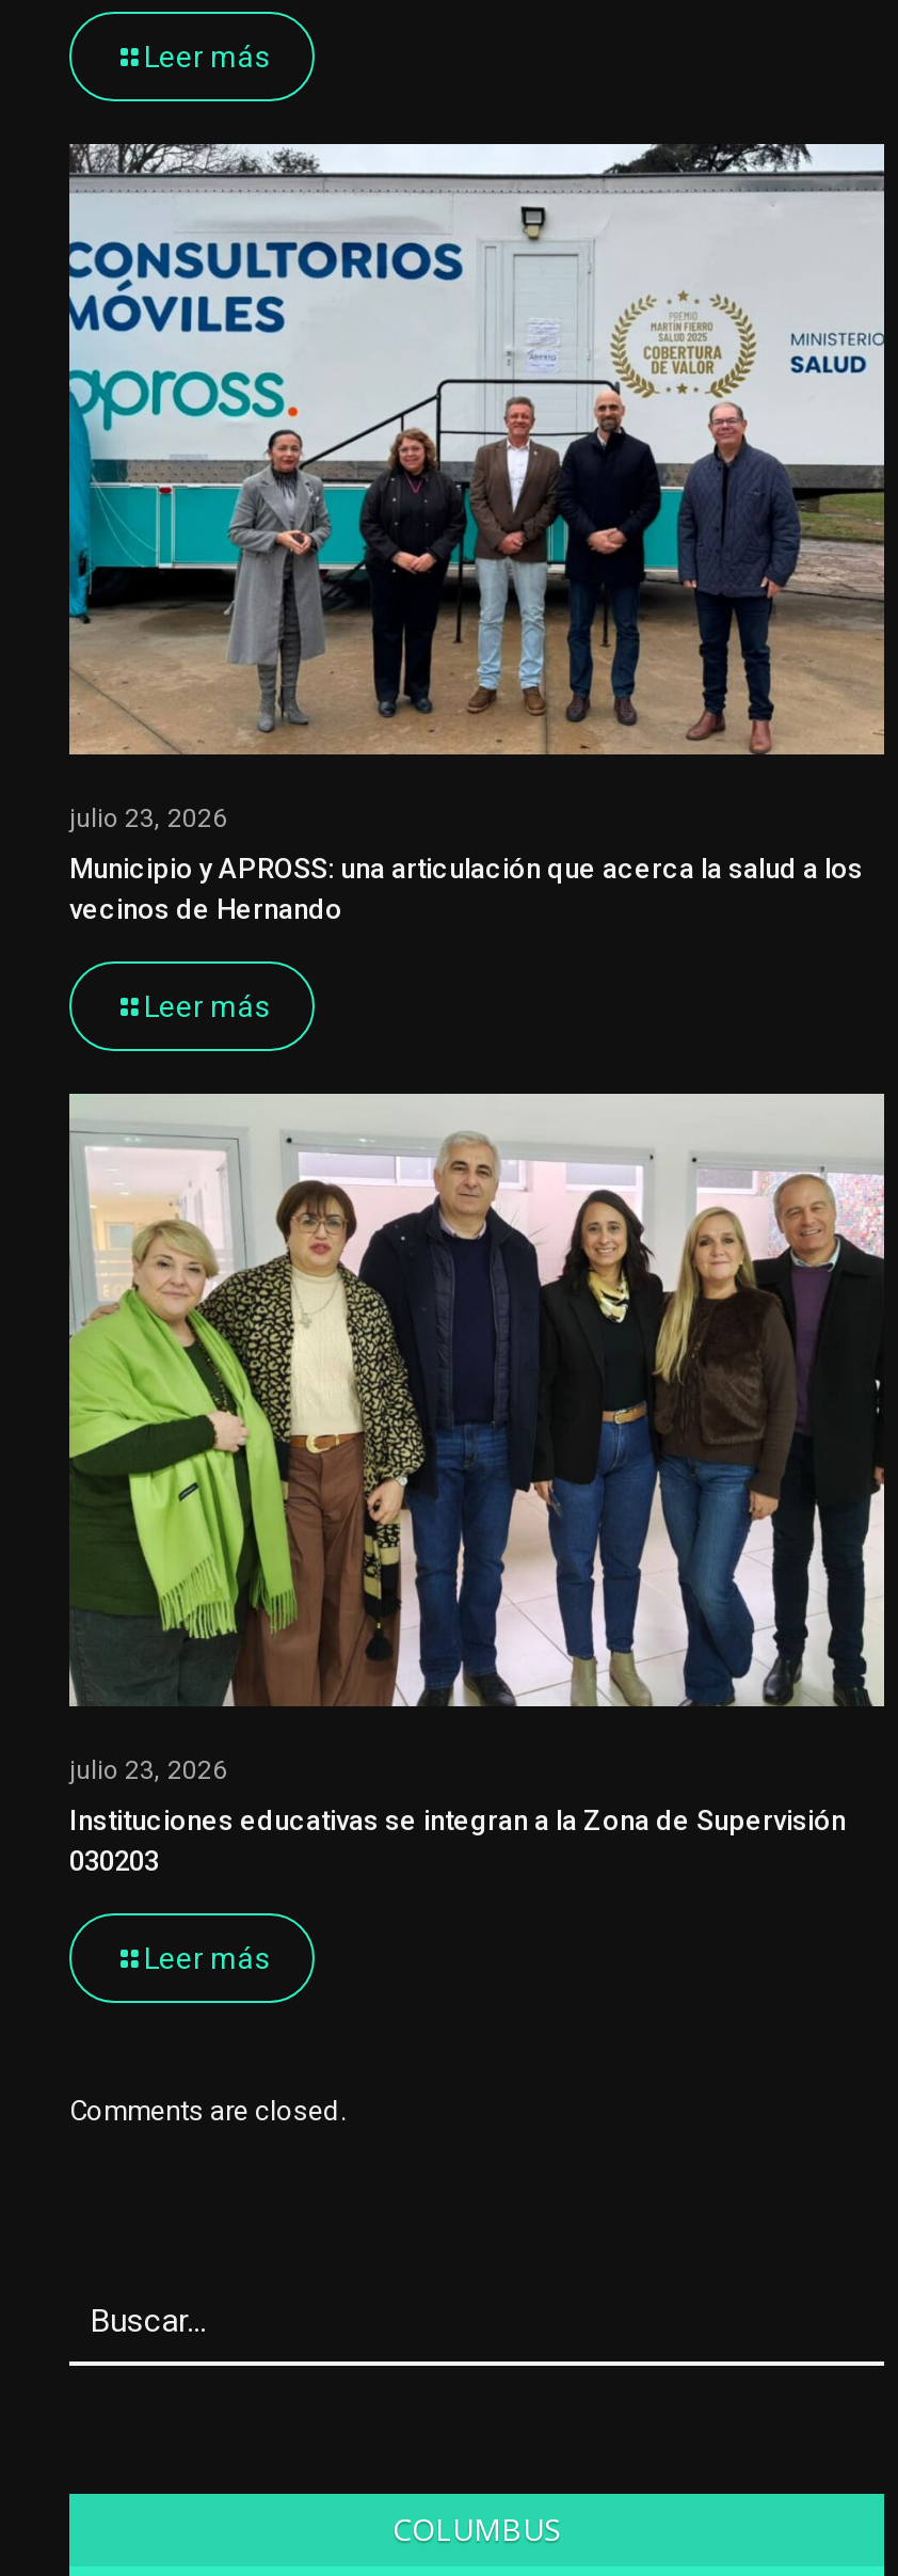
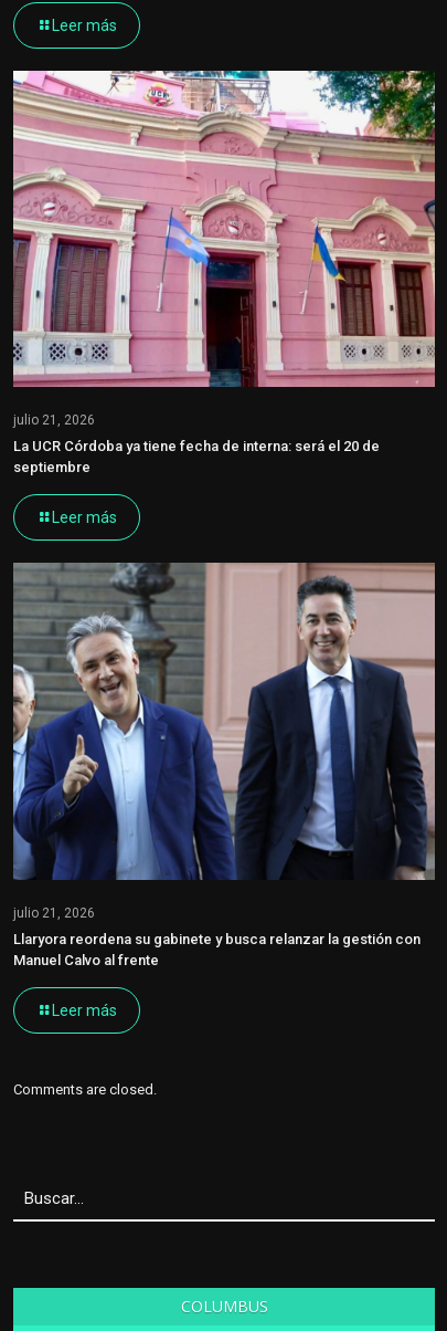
[67,142,886,834] [image] | julio 23, 2026 -> [12,70,436,428] [image] | julio 21, 2026
[69,853,863,926] Municipio y APROSS: una articulación que acerca la salud a los | vecinos de Hernando -> [13,438,380,476] La UCR Córdoba ya tiene fecha de interna: será el 20 de | septiembre
[67,1092,886,1785] [image] | julio 23, 2026 -> [12,563,436,921] [image] | julio 21, 2026
[69,1805,846,1877] Instituciones educativas se integran a la Zona de Supervisión | 030203 -> [13,931,421,969] Llaryora reordena su gabinete y busca relanzar la gestión con | Manuel Calvo al frente

